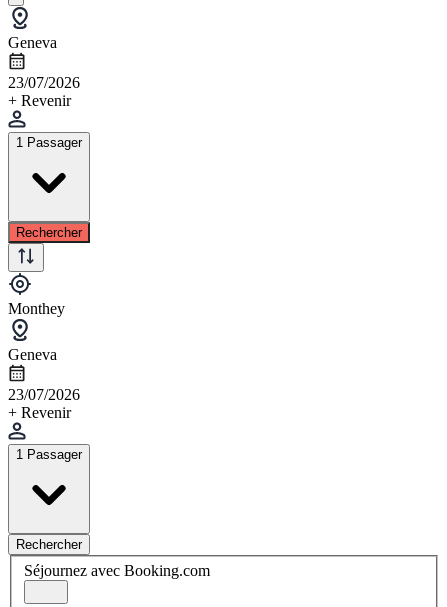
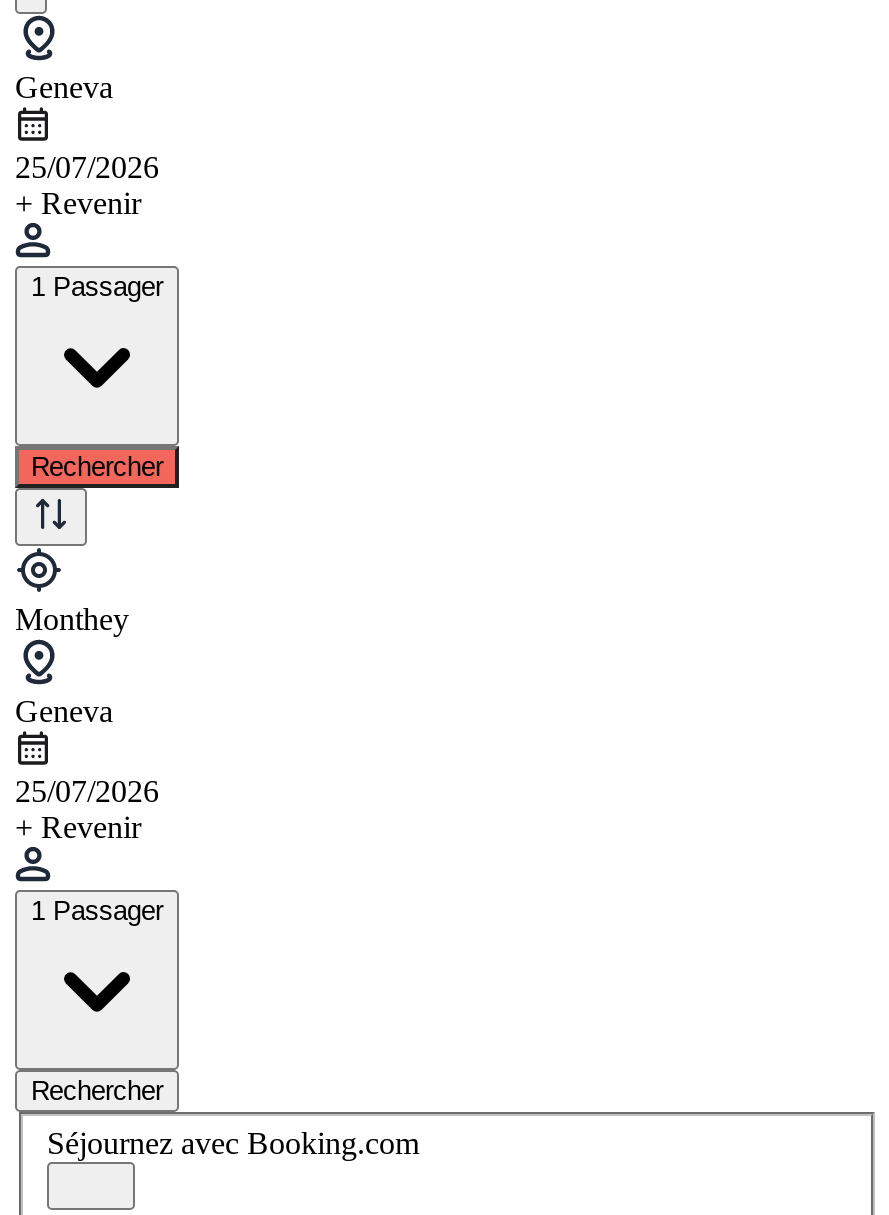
[8,74,80,91] 23/07/2026 -> [15,150,159,184] 25/07/2026
[8,386,80,403] 23/07/2026 -> [15,774,159,808] 25/07/2026

